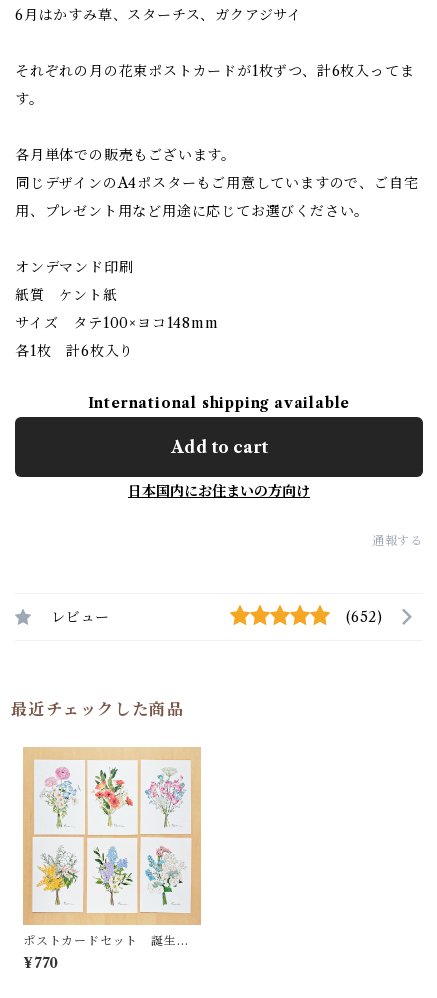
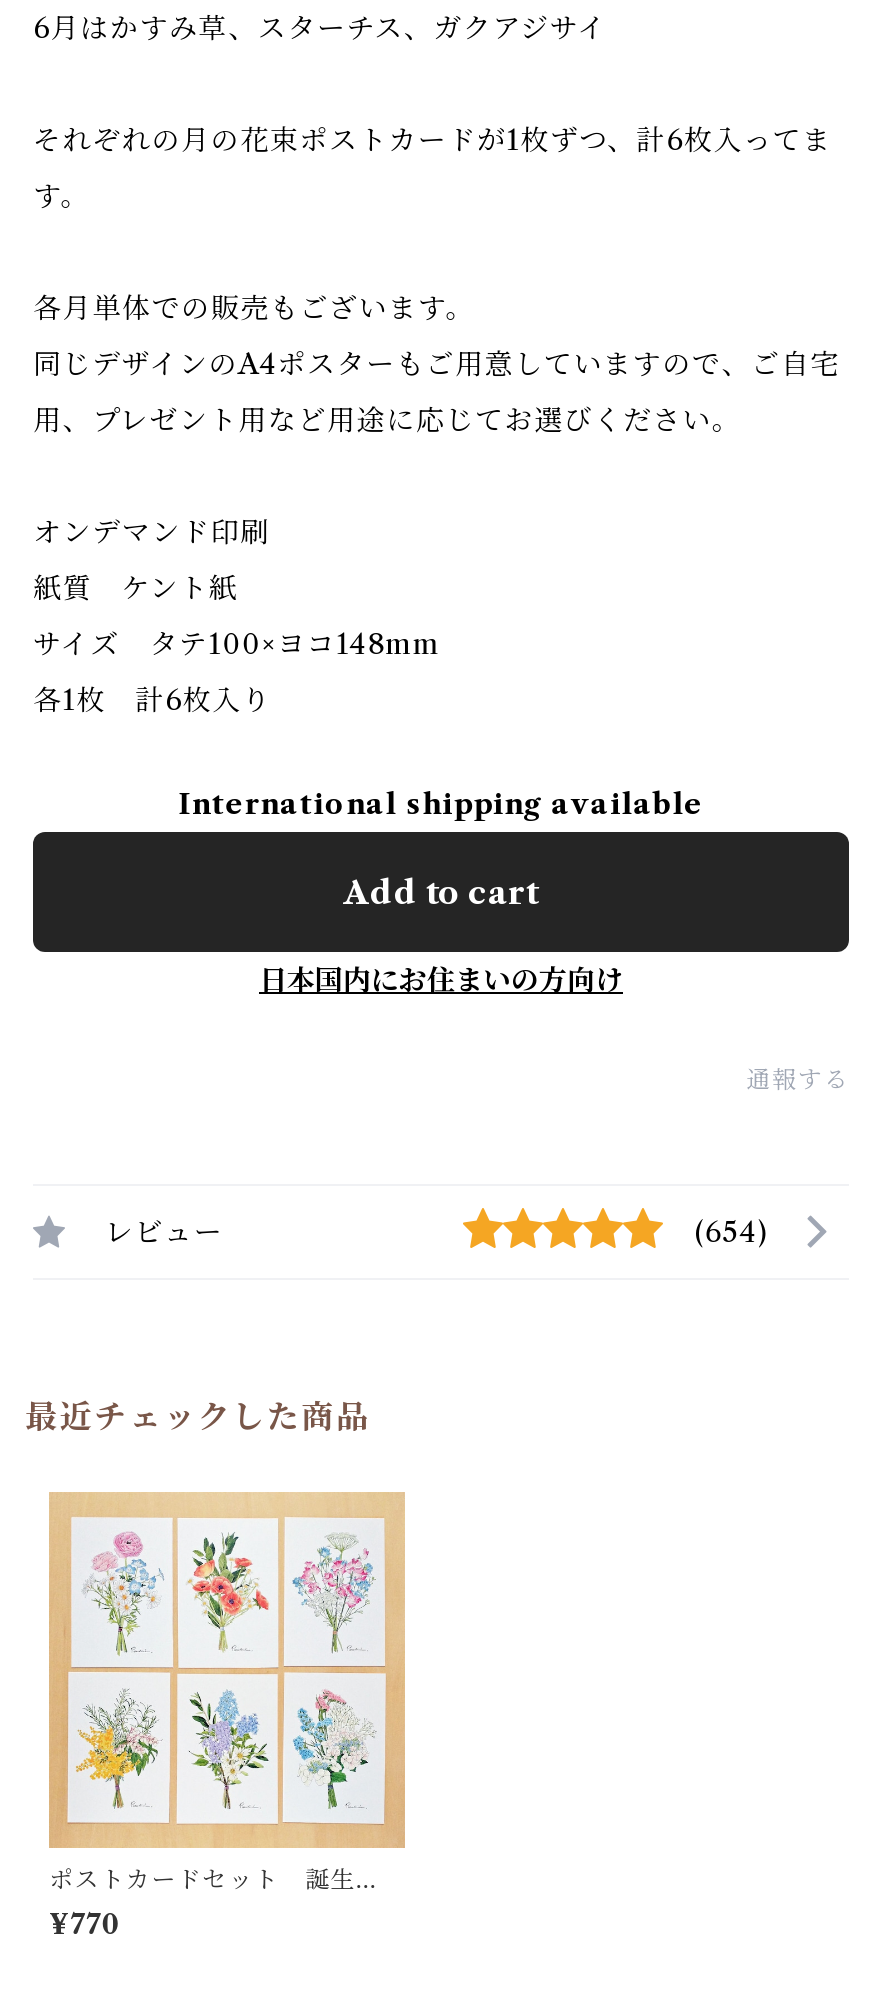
[346,608,383,626] (652) -> [695,1214,769,1250] (654)

